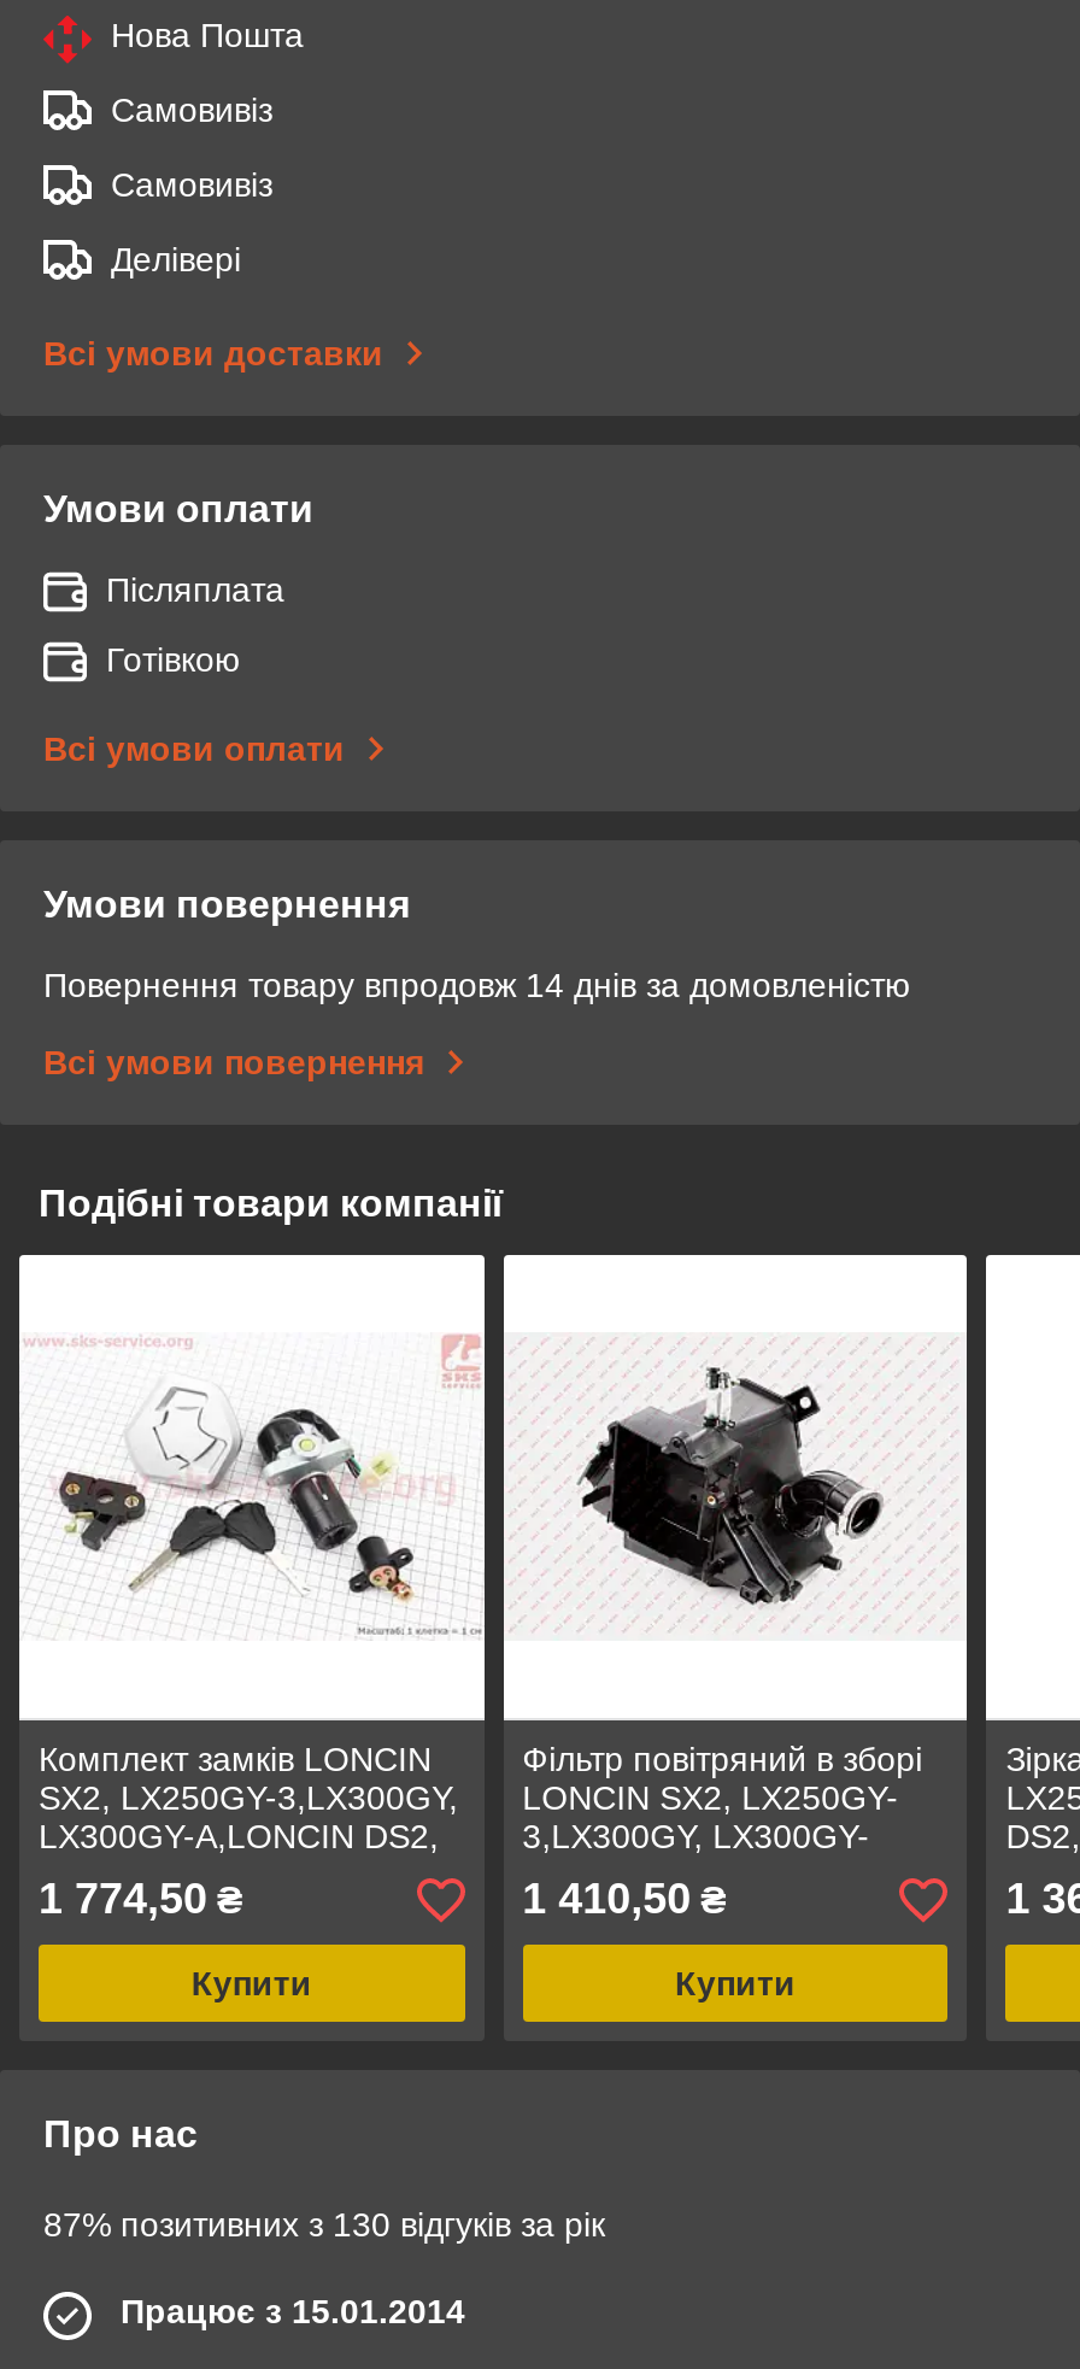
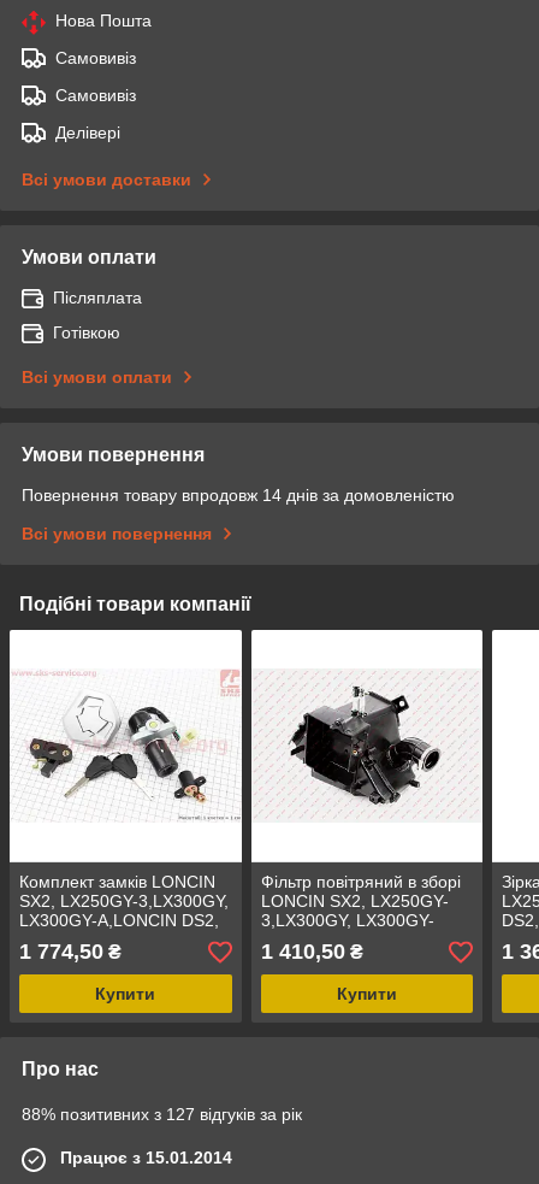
[43,2206,605,2245] 87% позитивних з 130 відгуків за рік -> [22,1105,302,1124] 88% позитивних з 127 відгуків за рік

